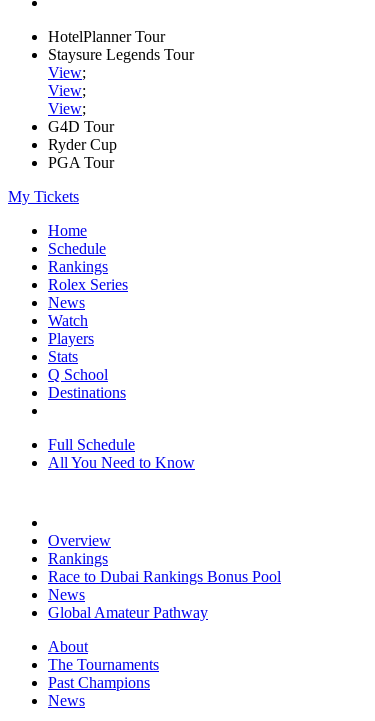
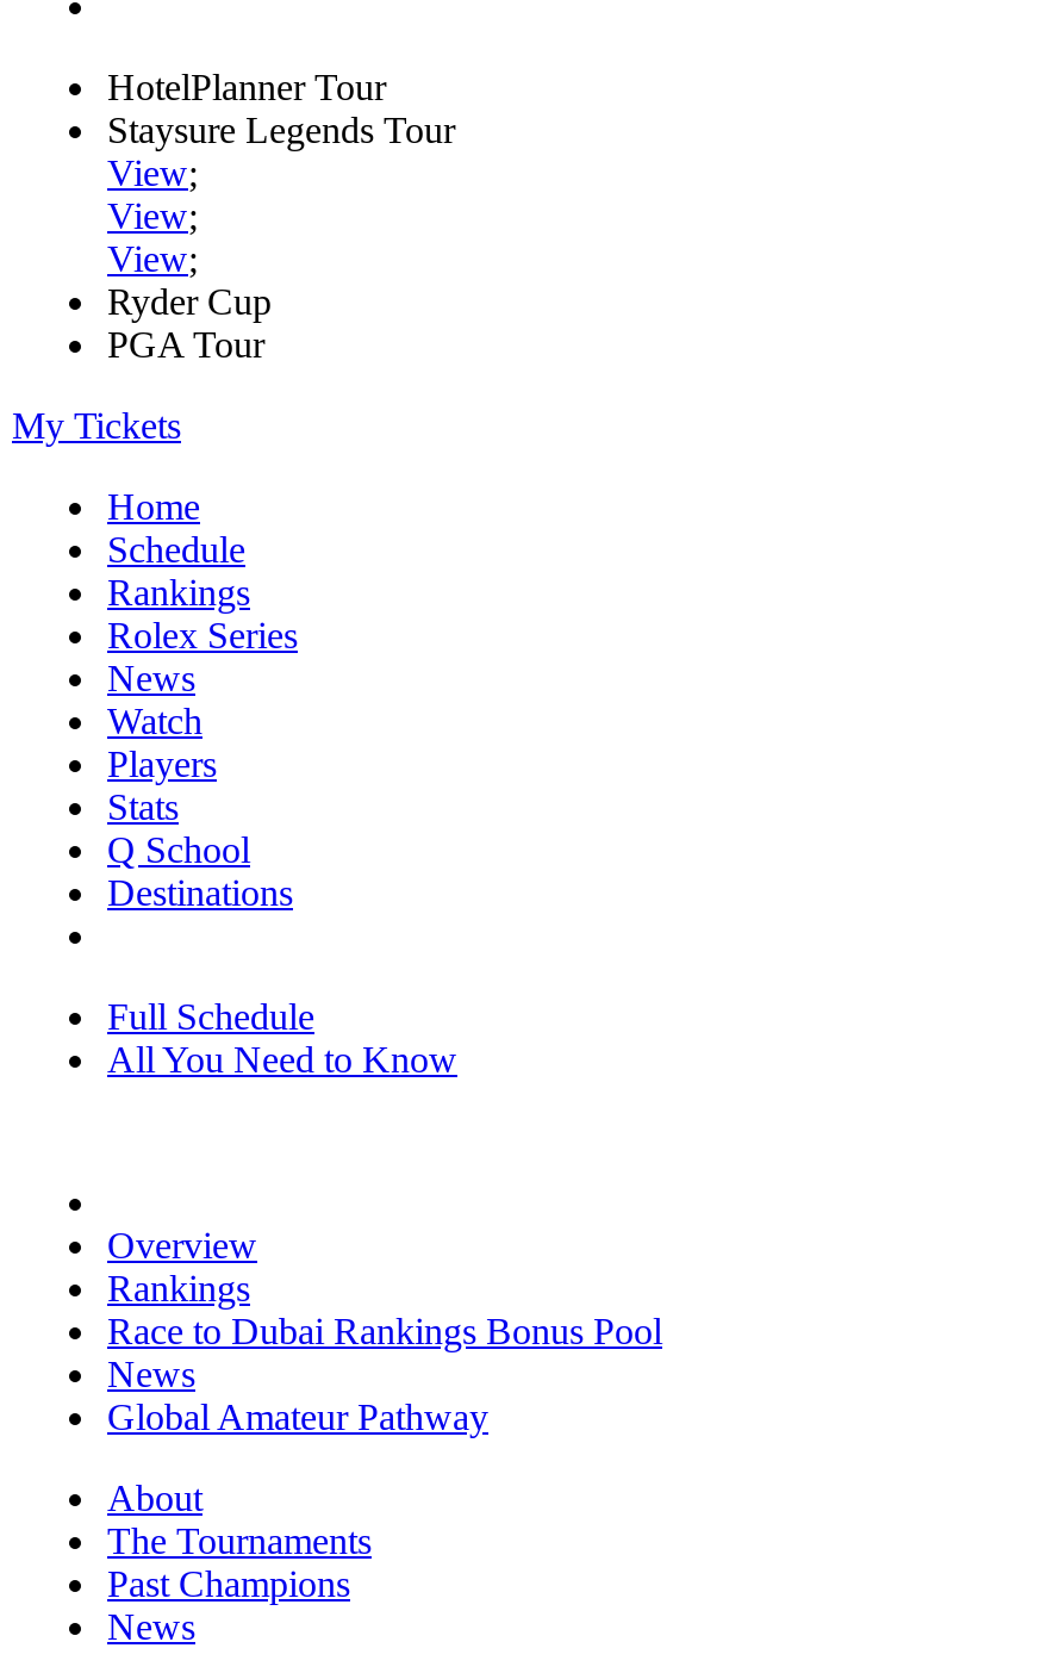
[48,118,114,135] G4D Tour -> none

